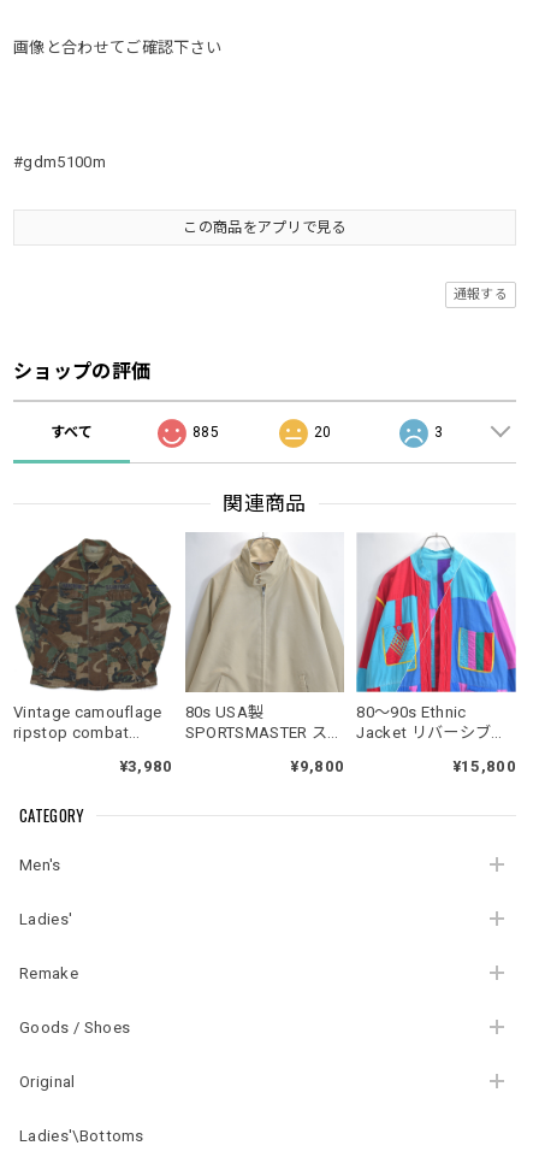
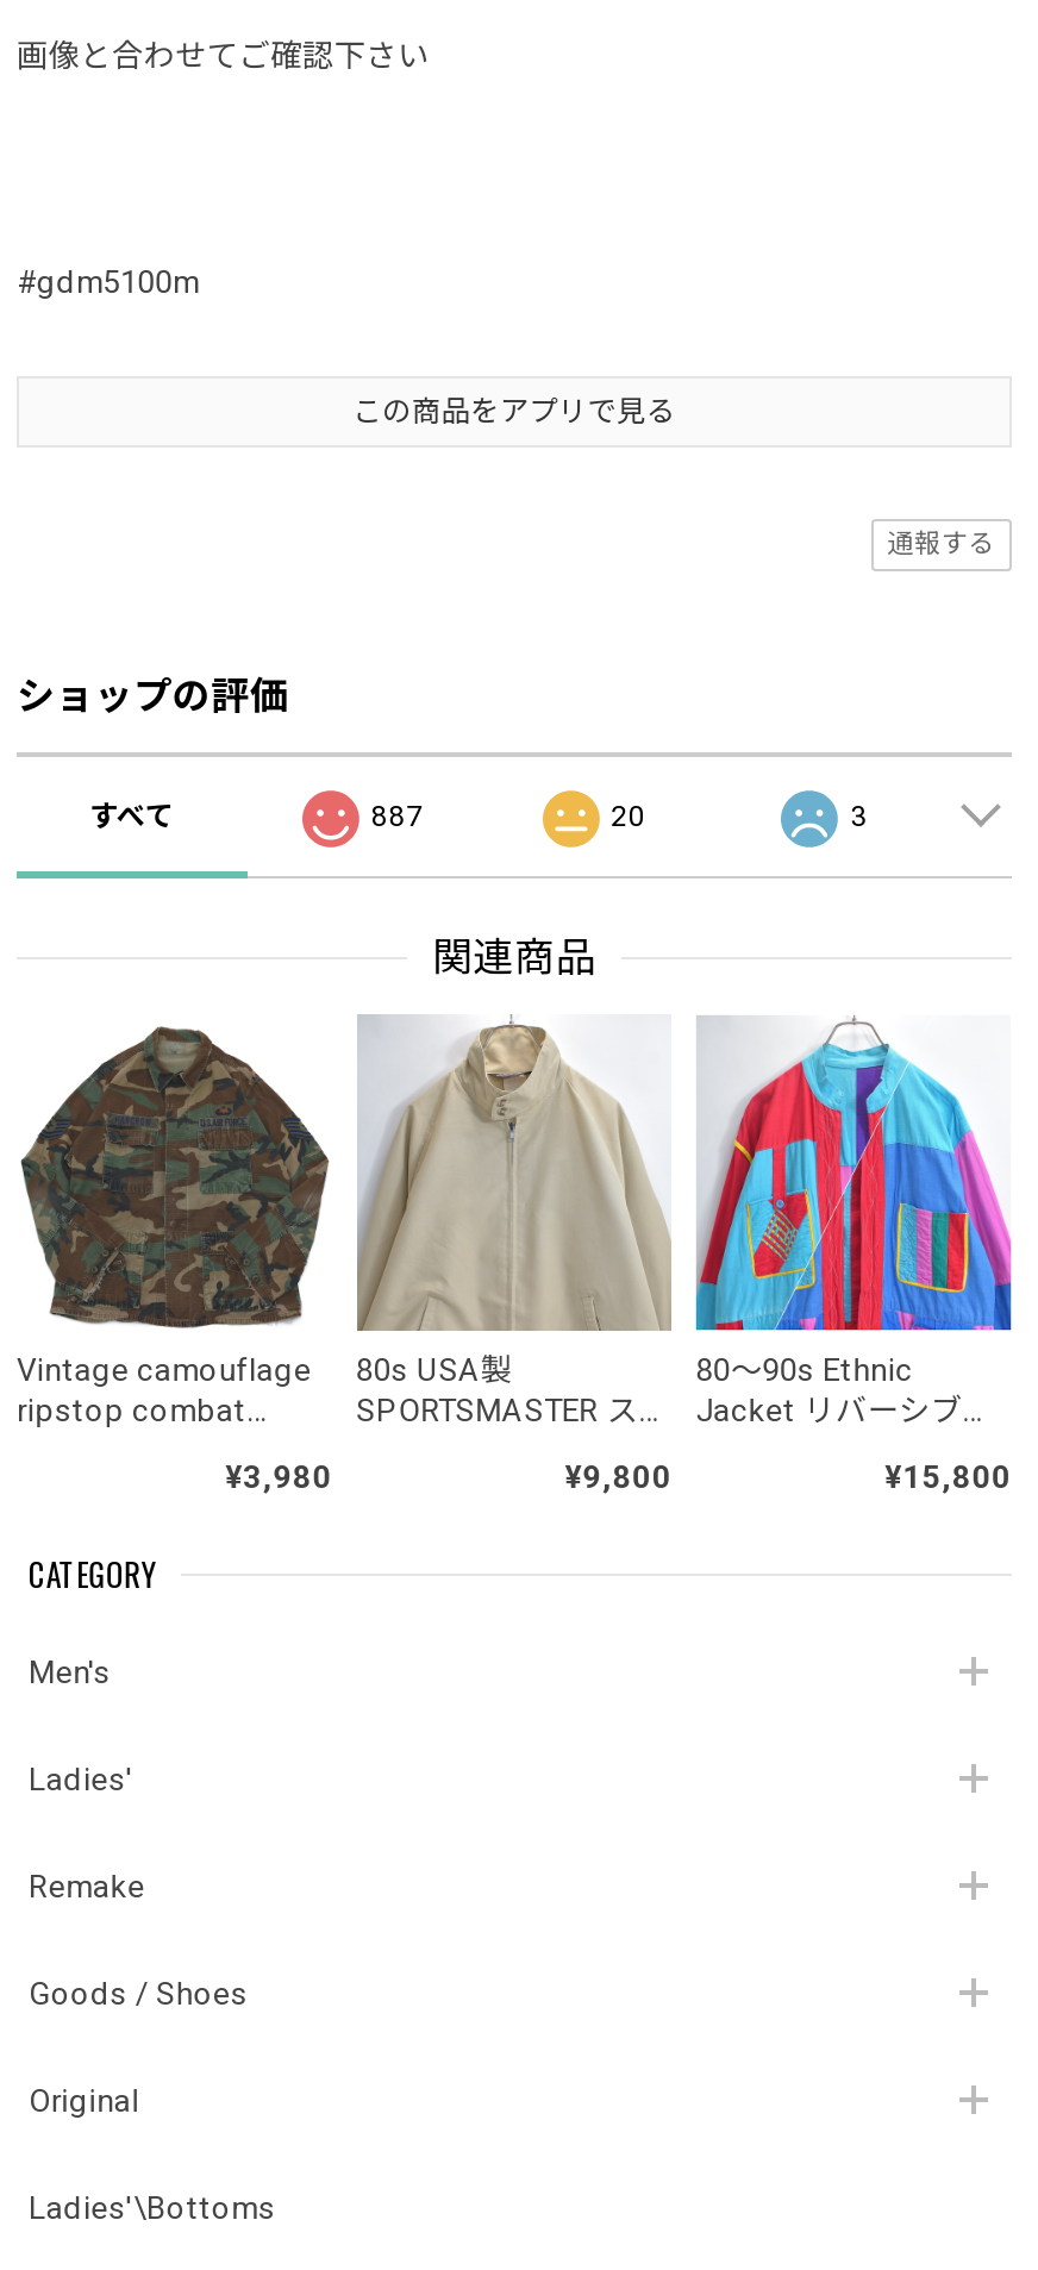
[193,424,219,441] 885 -> [371,801,424,834] 887

